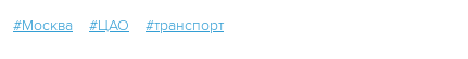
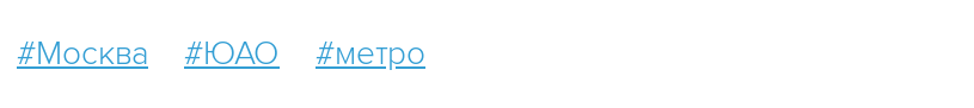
[89,16,224,35] #ЦАО | #транспорт -> [184,34,425,74] #ЮАО | #метро

